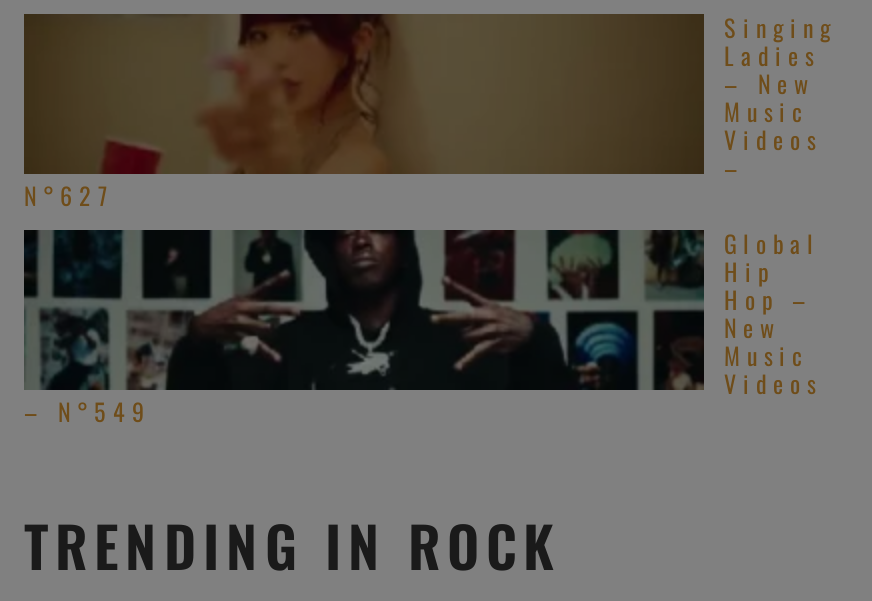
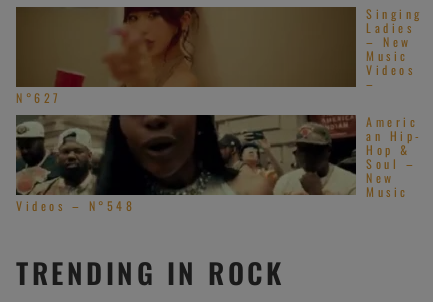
[24,228,822,428] [image] | Videos | – N°549 -> [15,114,356,214] [image] | Videos – N°548
[724,226,820,316] Global | Hip | Hop – -> [366,113,422,172] Americ | an Hip- | Hop & | Soul –

